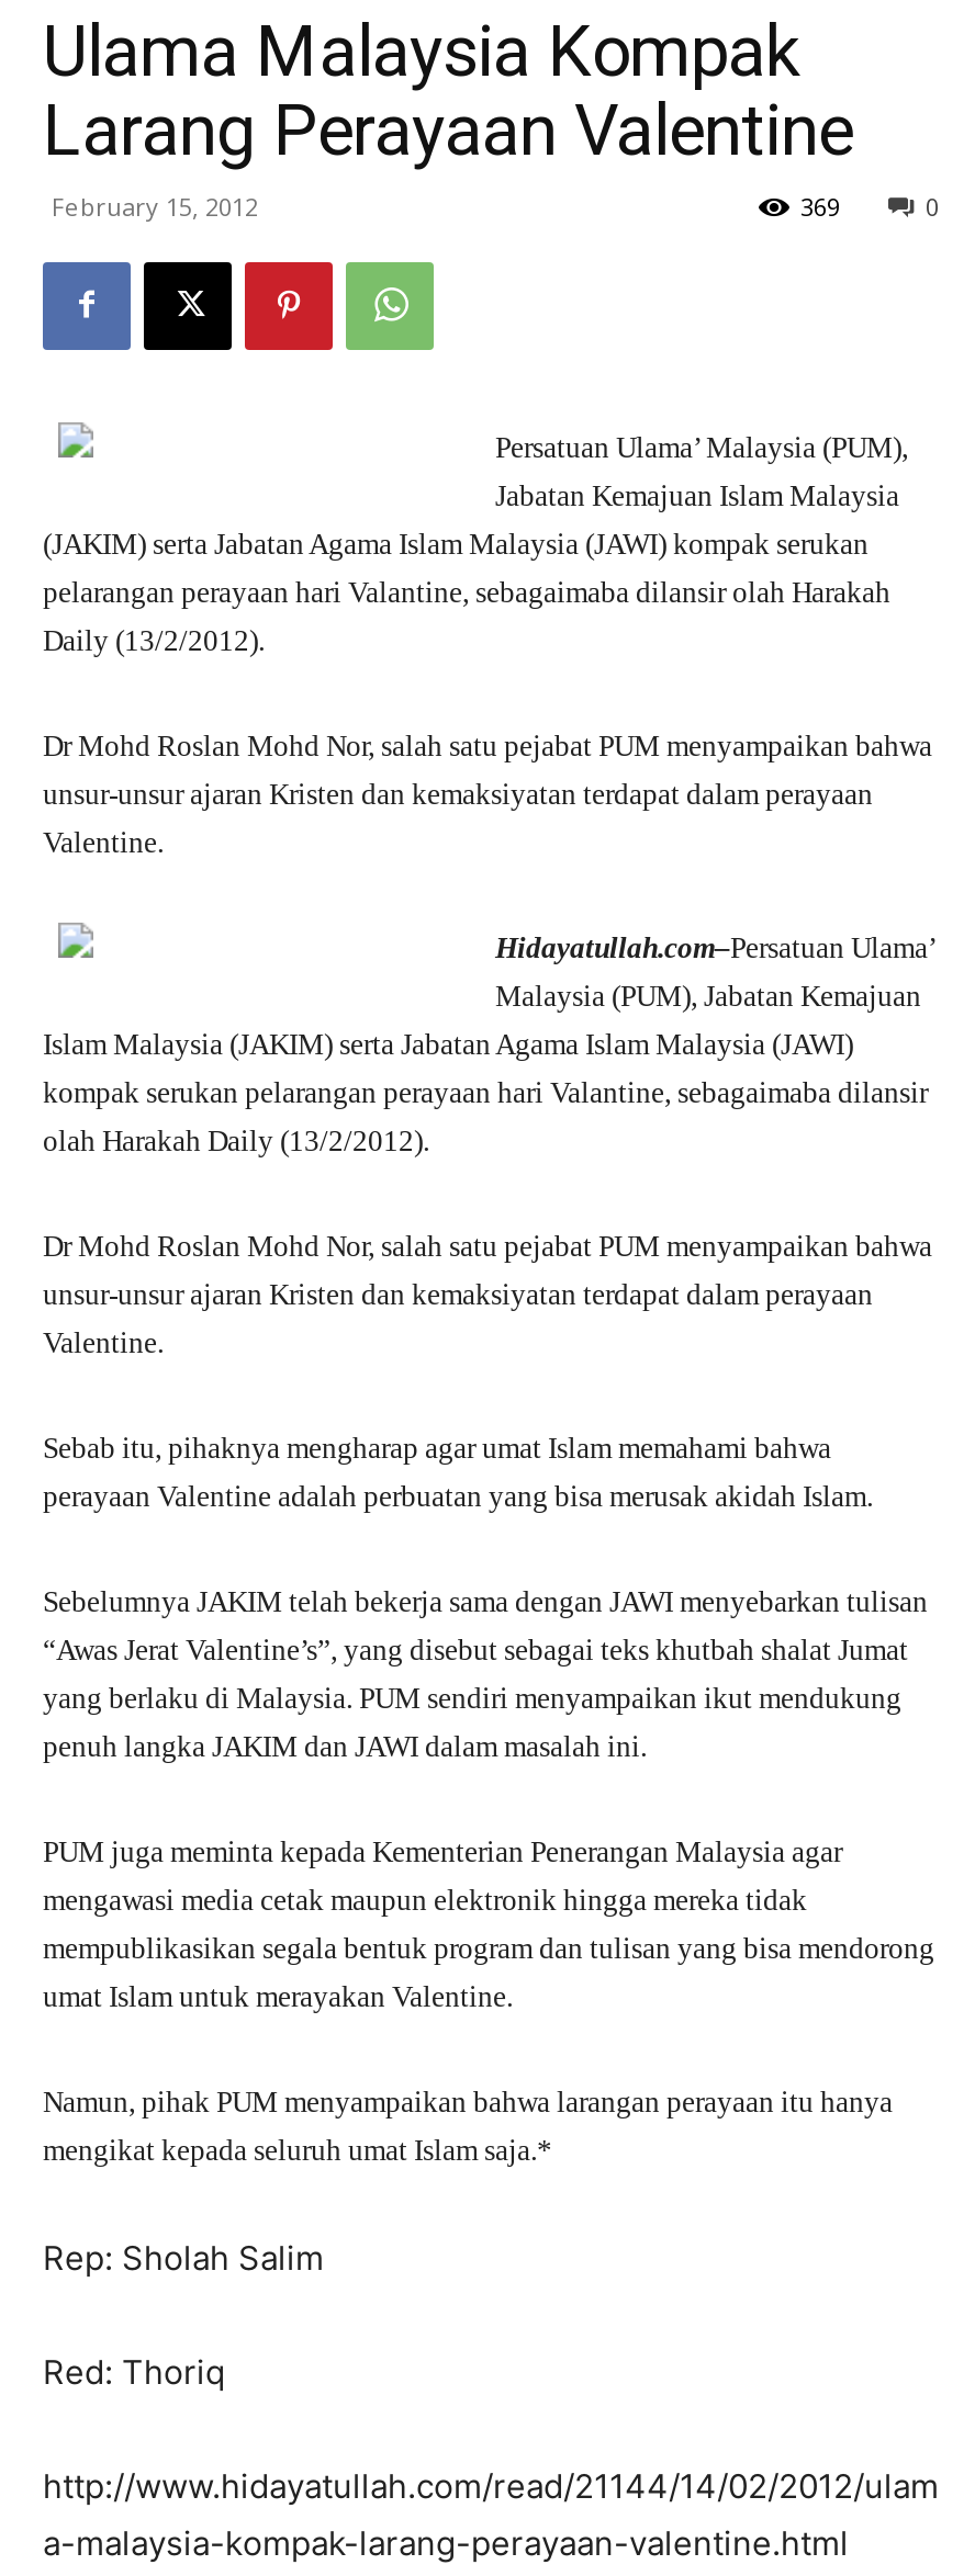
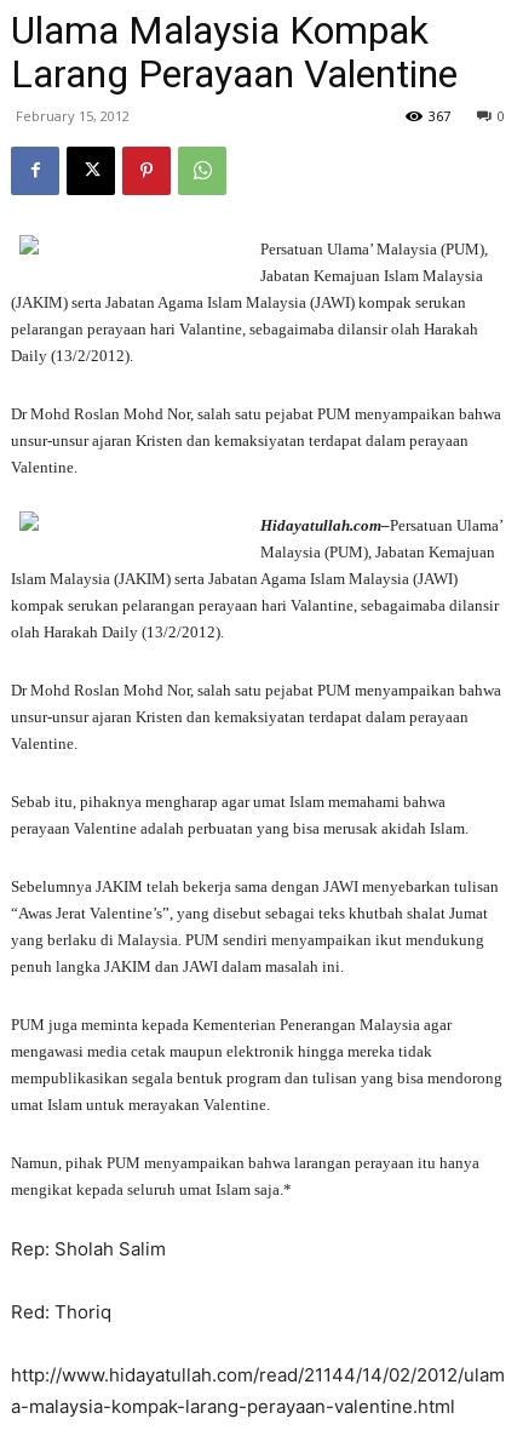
[800,189,840,222] 369 -> [429,106,450,125] 367

